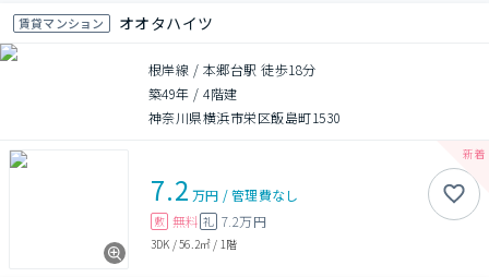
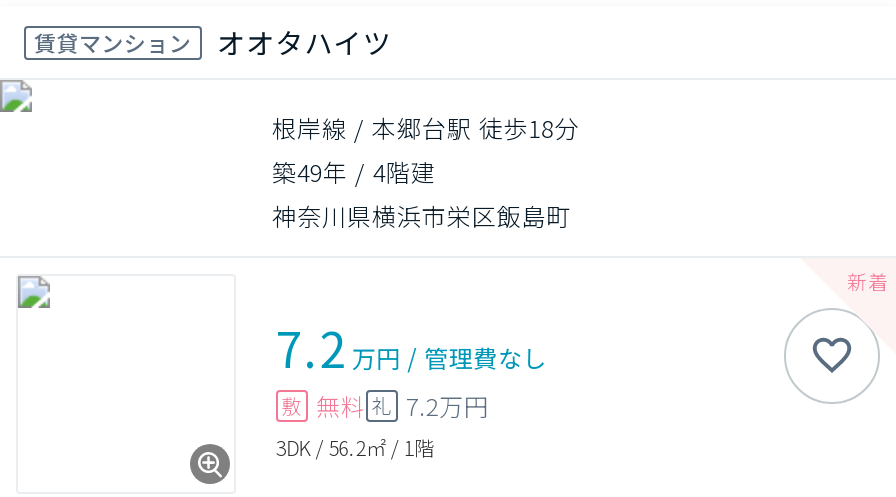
[148,108,340,127] 神奈川県横浜市栄区飯島町1530 -> [272,198,572,232] 神奈川県横浜市栄区飯島町

